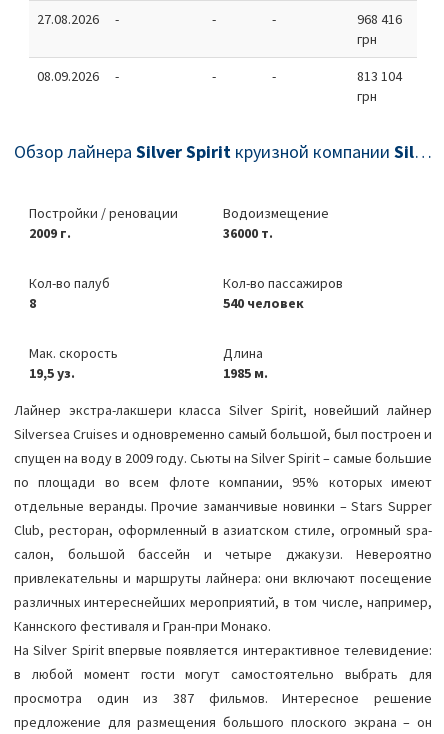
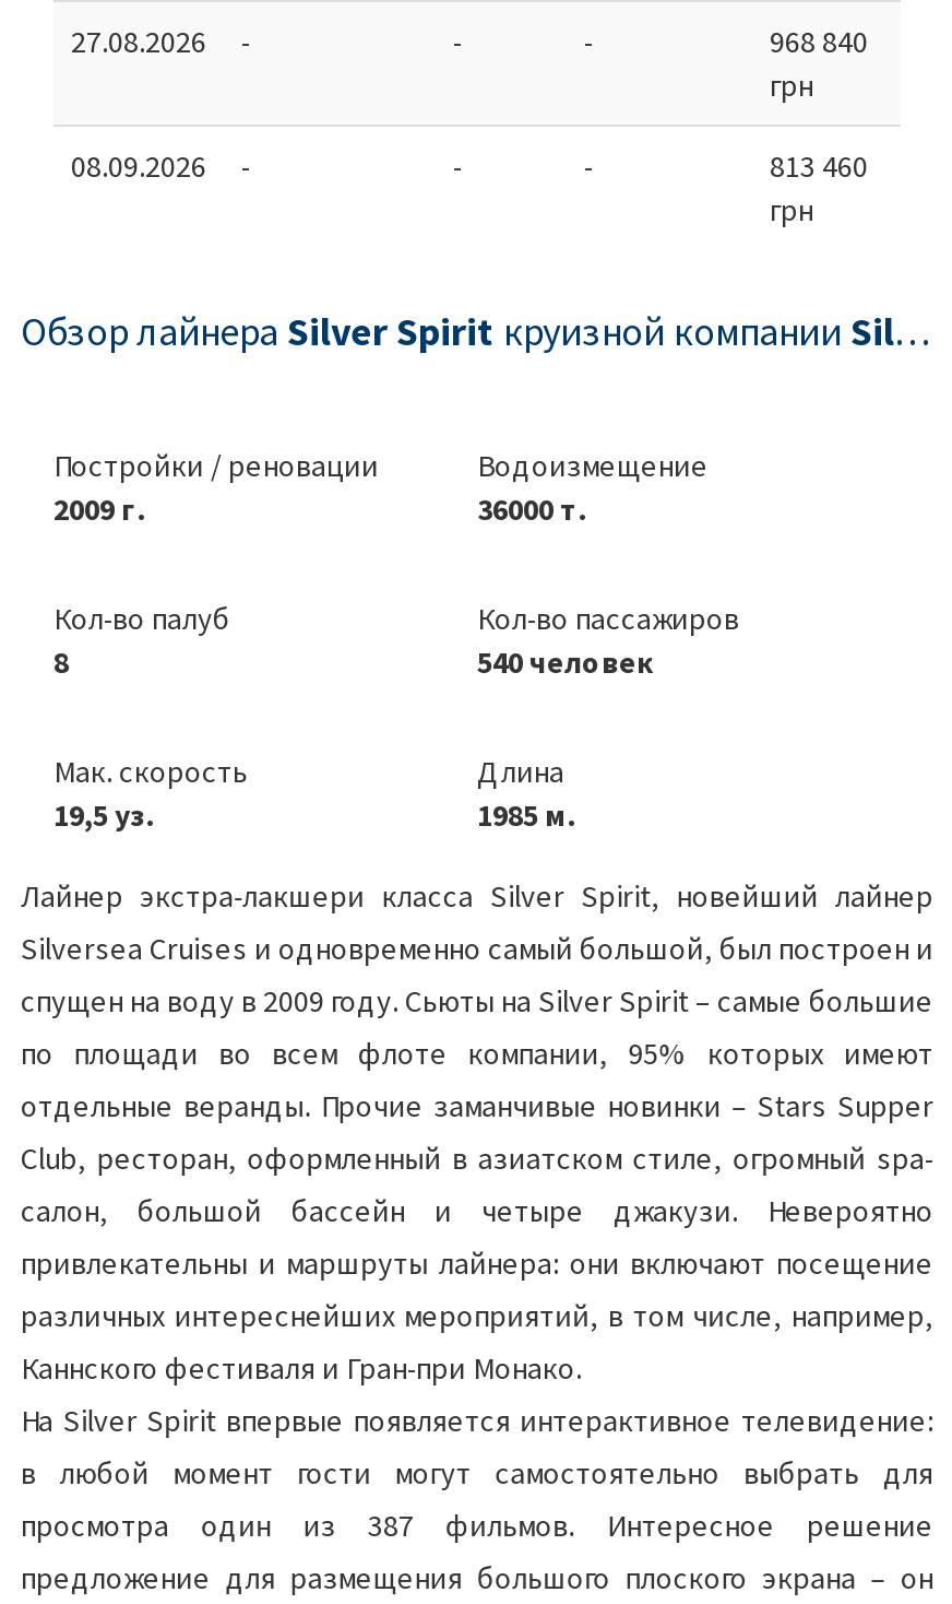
[357,10,402,28] 968 416 -> [770,21,868,61] 968 840
[357,67,402,85] 813 104 -> [770,146,868,185] 813 460

